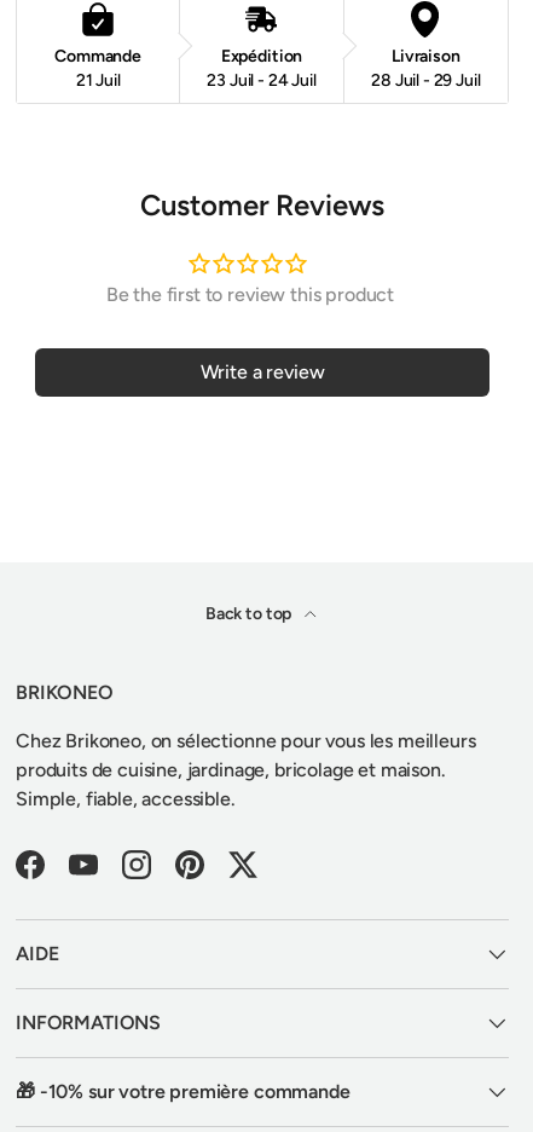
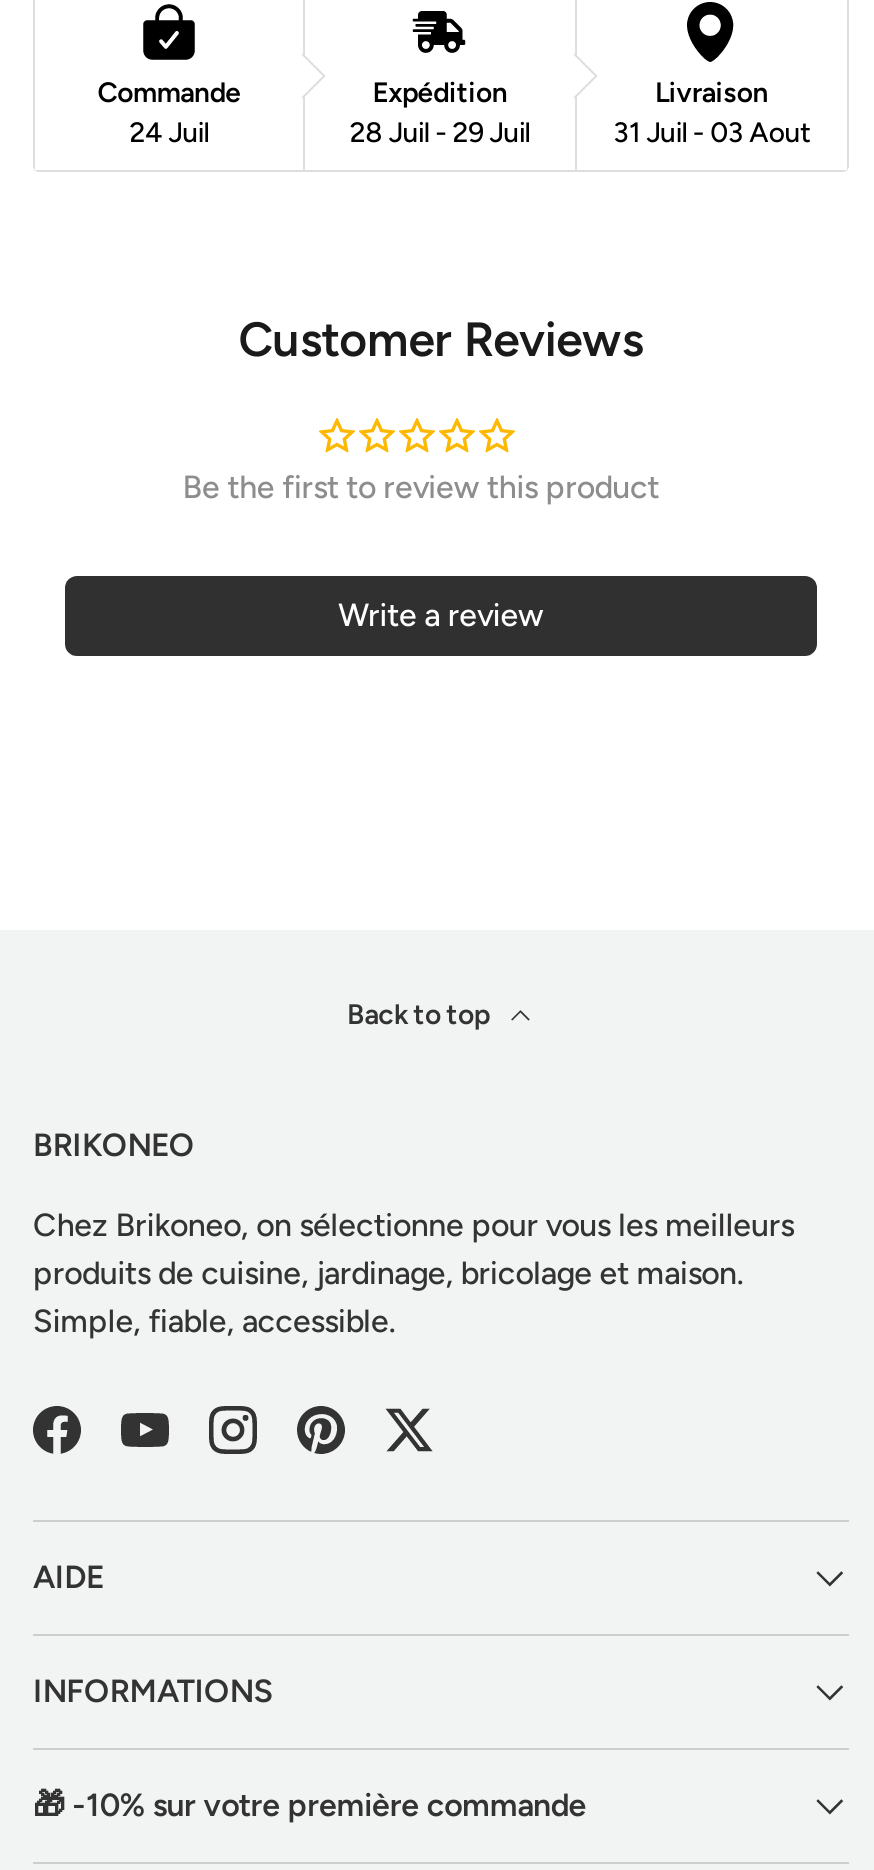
[76,70,120,91] 21 Juil -> [129,116,209,150] 24 Juil
[207,70,316,91] 23 Juil - 24 Juil -> [350,116,530,150] 28 Juil - 29 Juil
[371,70,480,91] 28 Juil - 29 Juil -> [613,116,810,150] 31 Juil - 03 Aout

